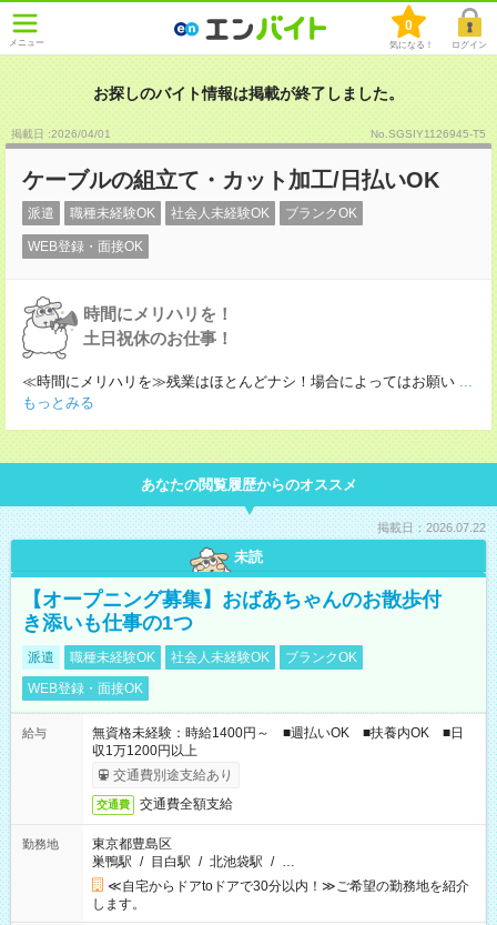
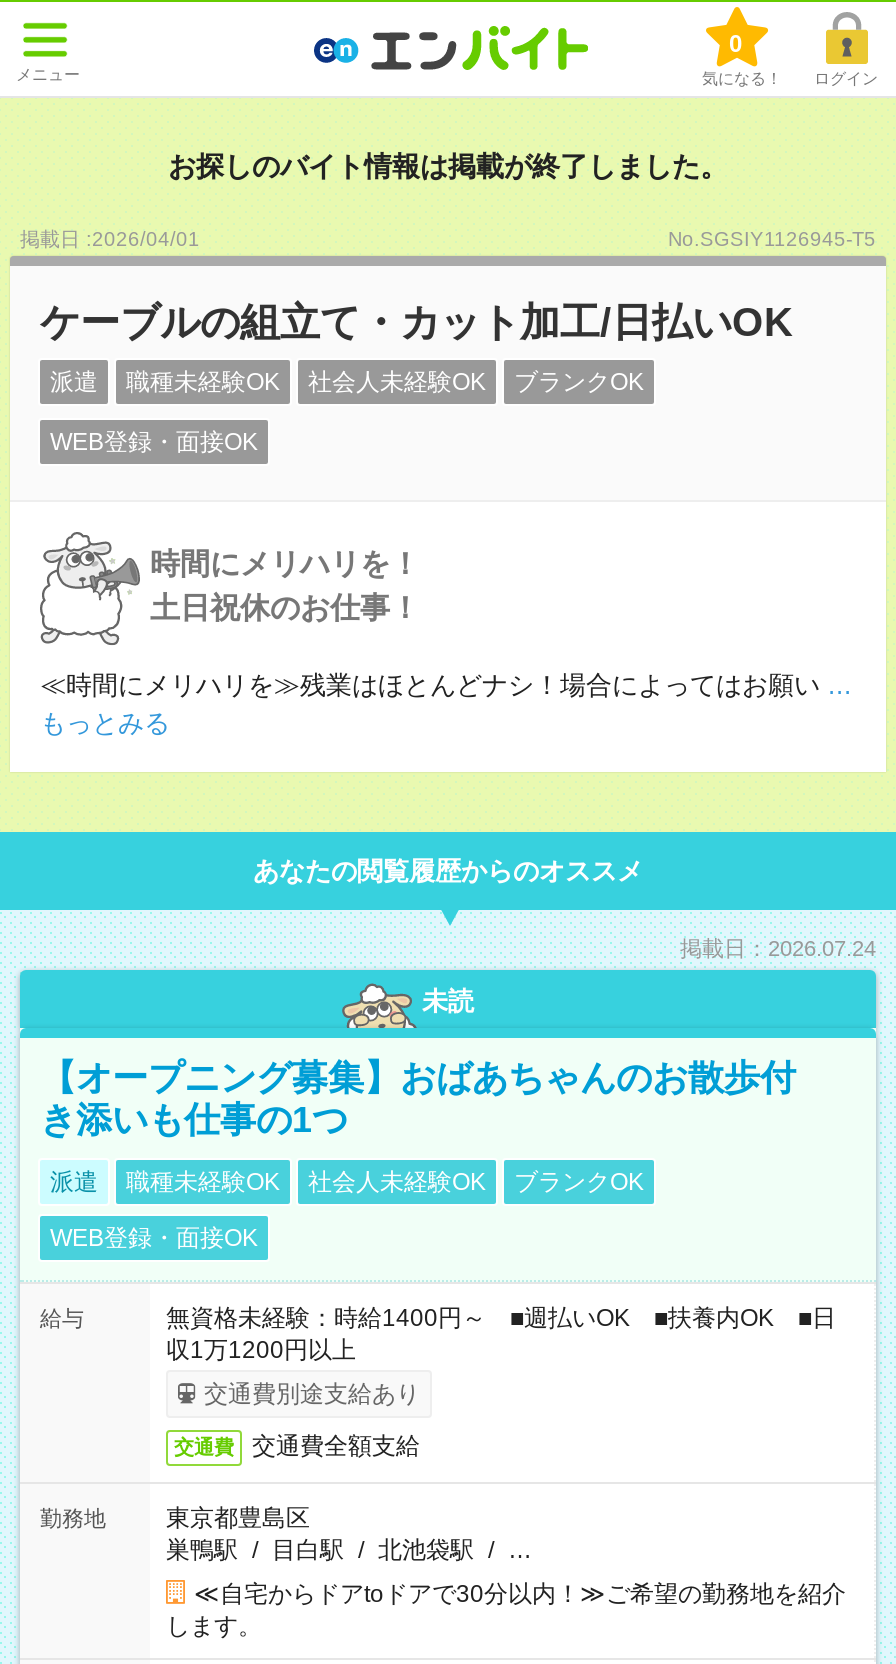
[377,521,486,534] 掲載日：2026.07.22 -> [680,936,876,960] 掲載日：2026.07.24

